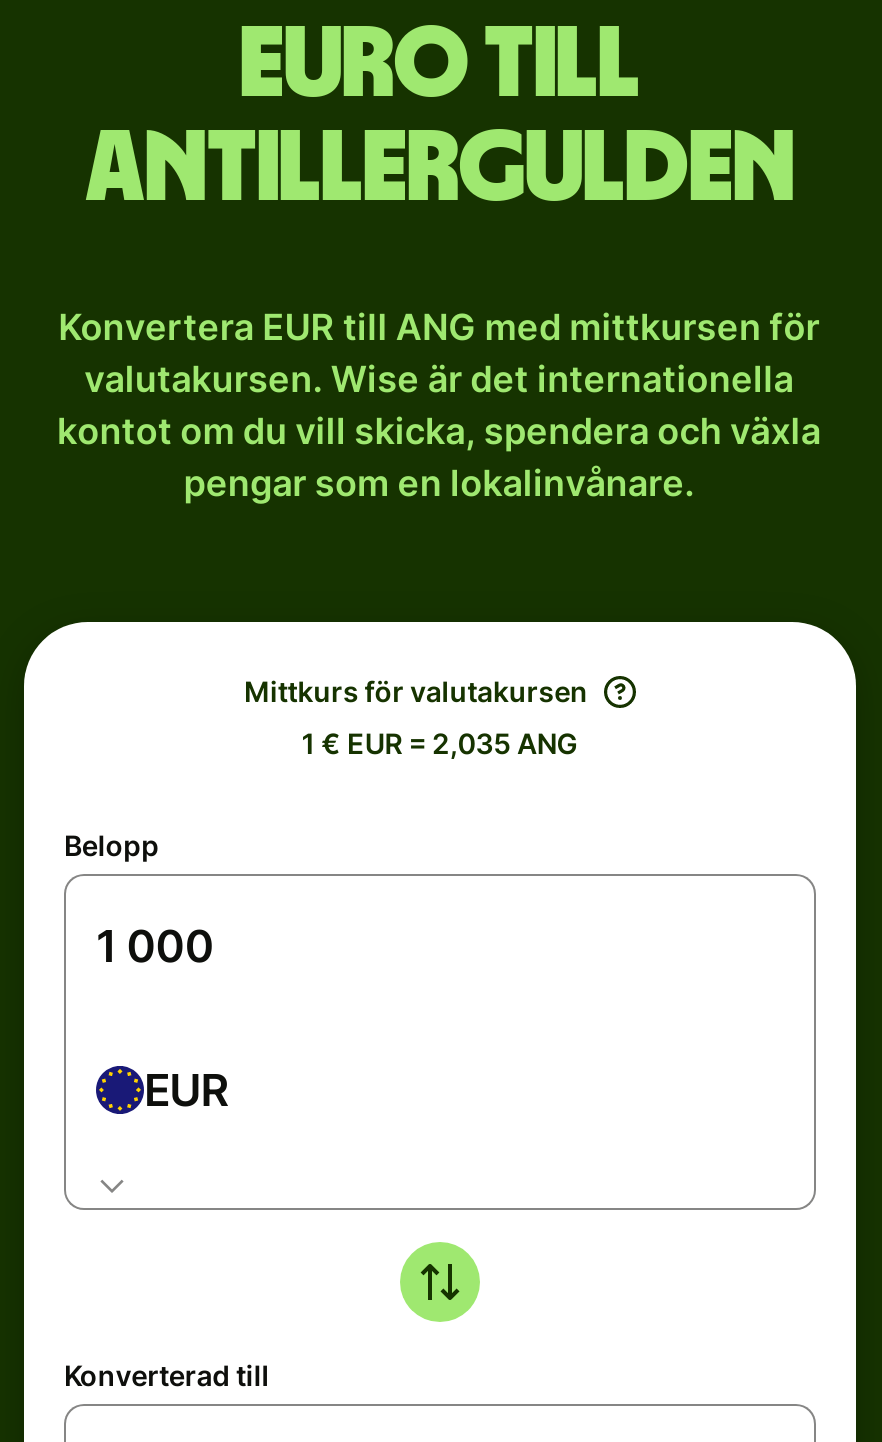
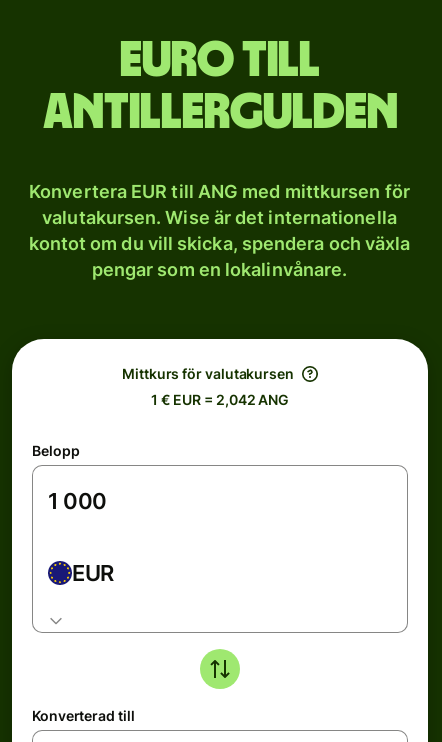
[302,726,578,760] 1 € EUR = 2,035 ANG -> [151,391,289,408] 1 € EUR = 2,042 ANG

